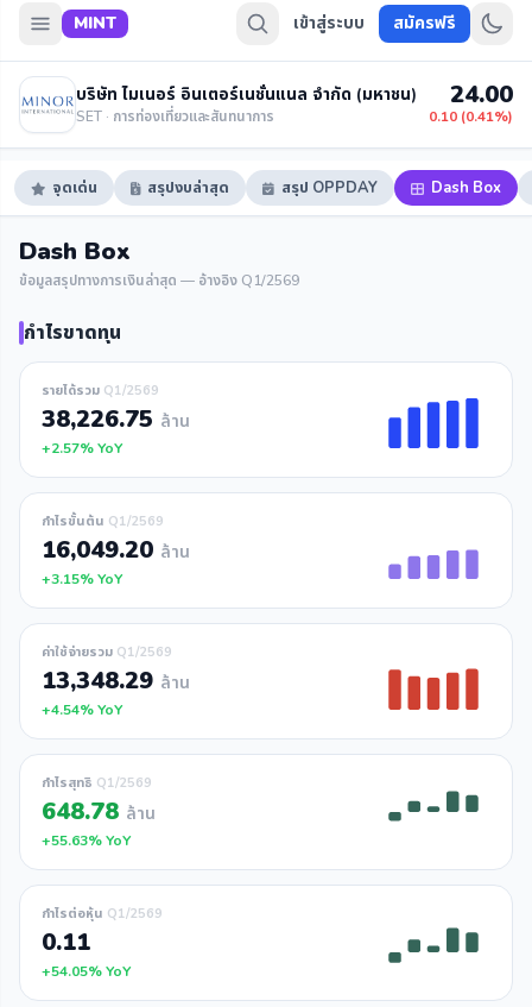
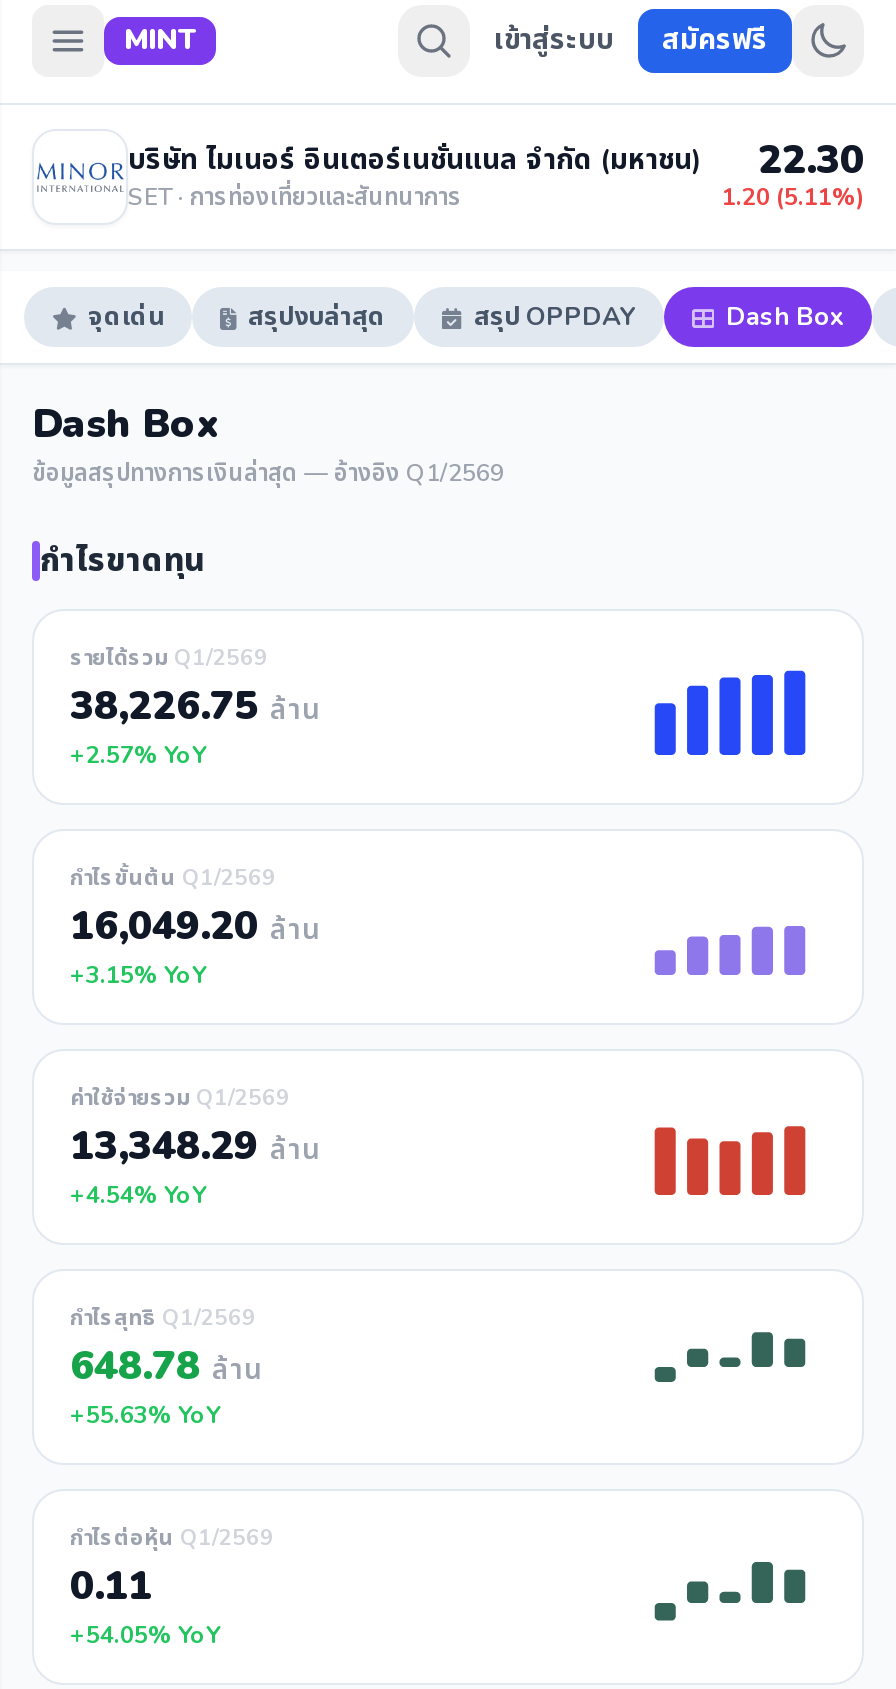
[76,78,513,111] บริษัท ไมเนอร์ อินเตอร์เนชั่นแนล จำกัด (มหาชน) 24.00 -> [128,133,864,187] บริษัท ไมเนอร์ อินเตอร์เนชั่นแนล จำกัด (มหาชน) 22.30
[429,107,513,126] 0.10 (0.41%) -> [722,181,864,213] 1.20 (5.11%)

